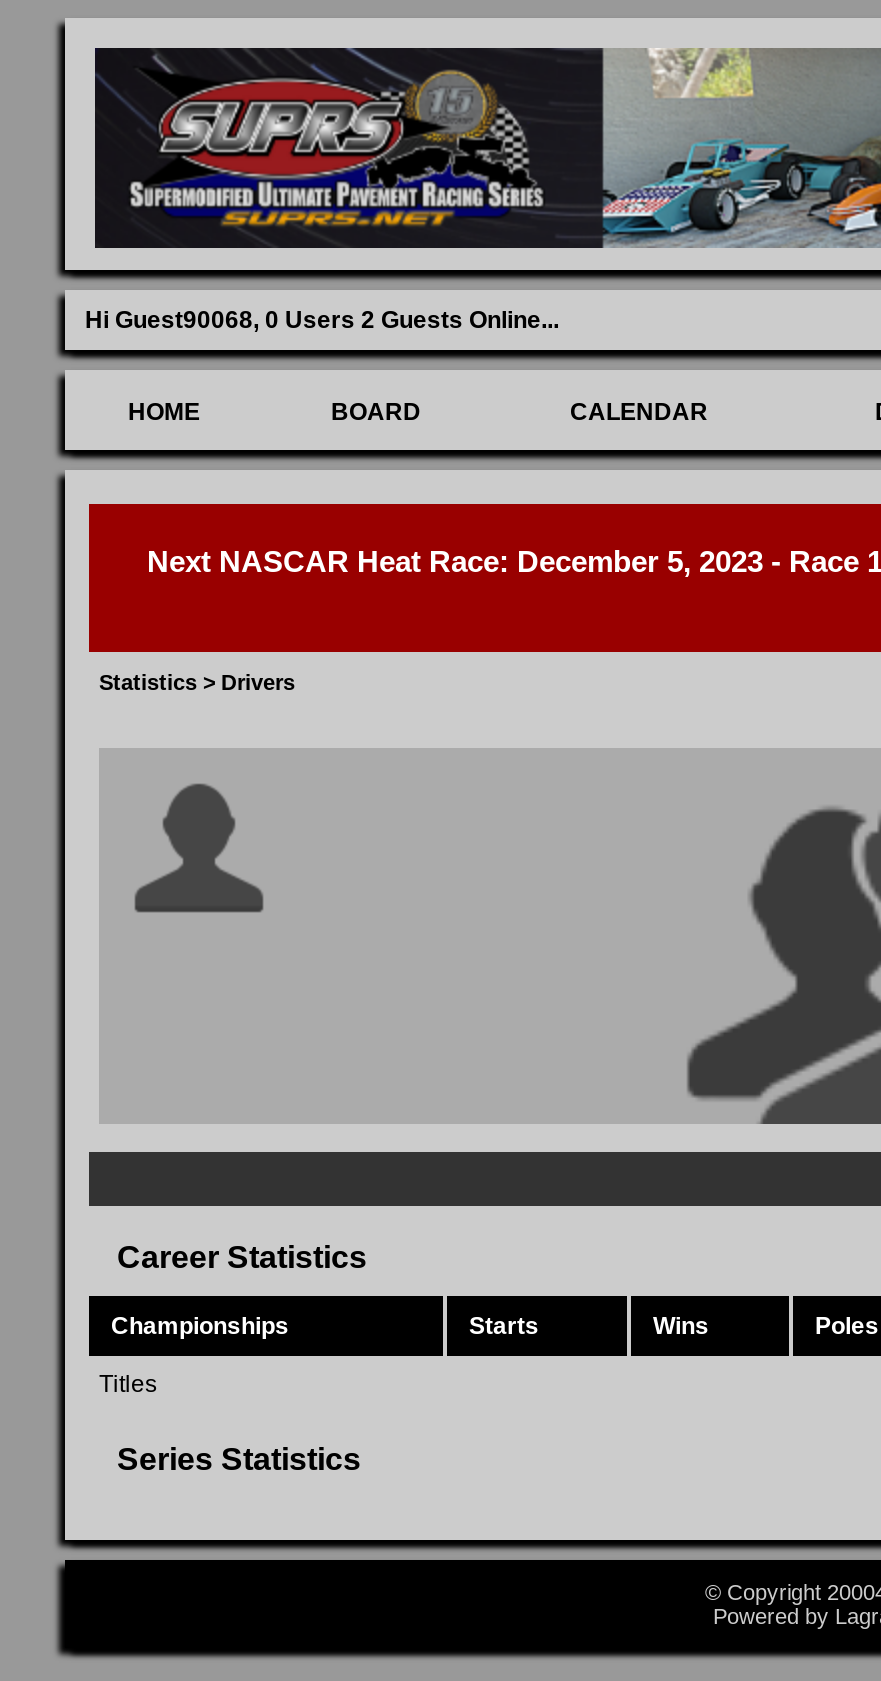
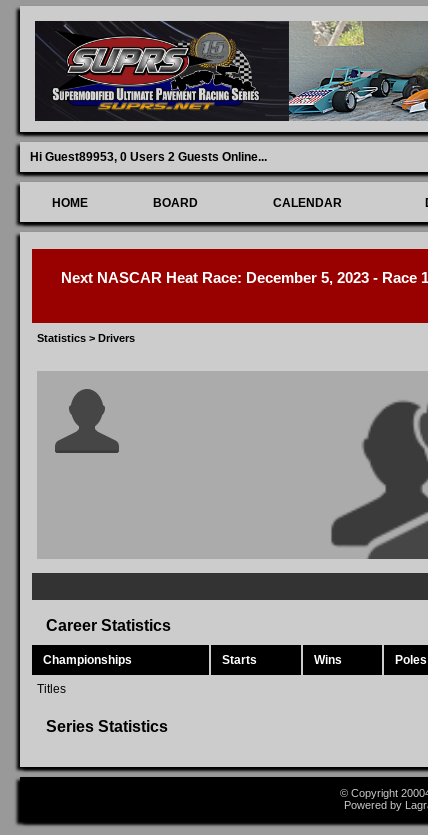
[85,306,559,334] Hi Guest90068, 0 Users 2 Guests Online... -> [30,150,267,164] Hi Guest89953, 0 Users 2 Guests Online...

